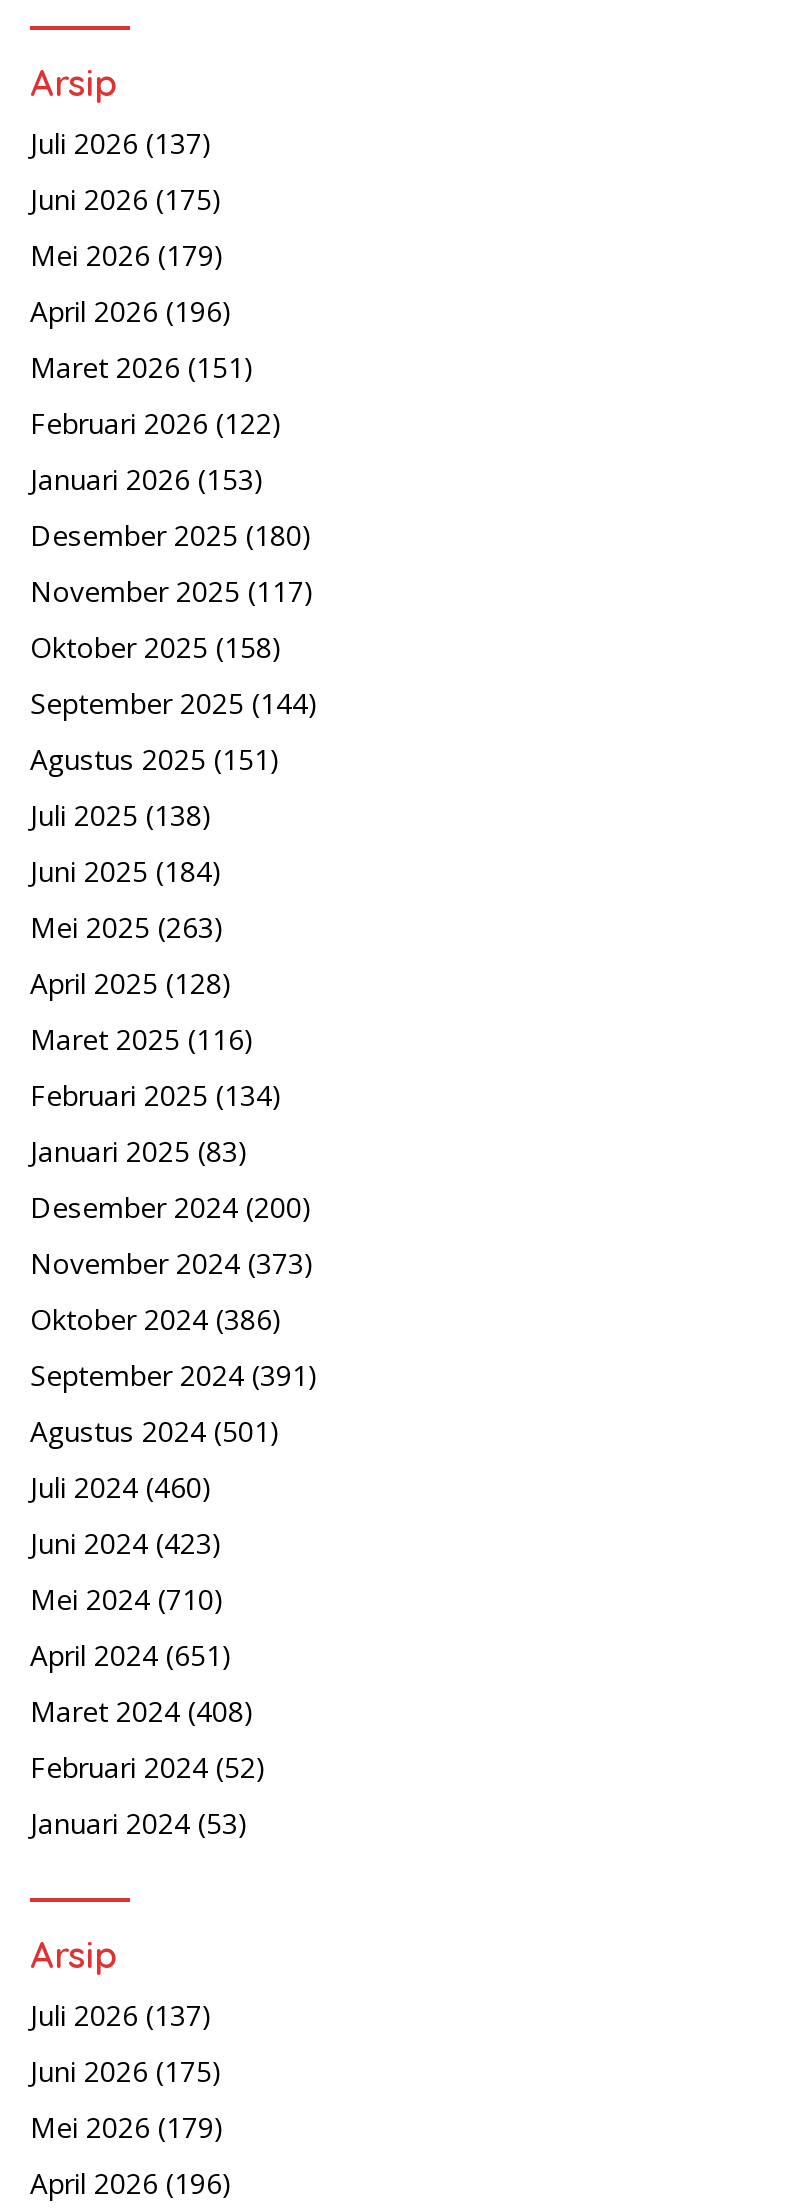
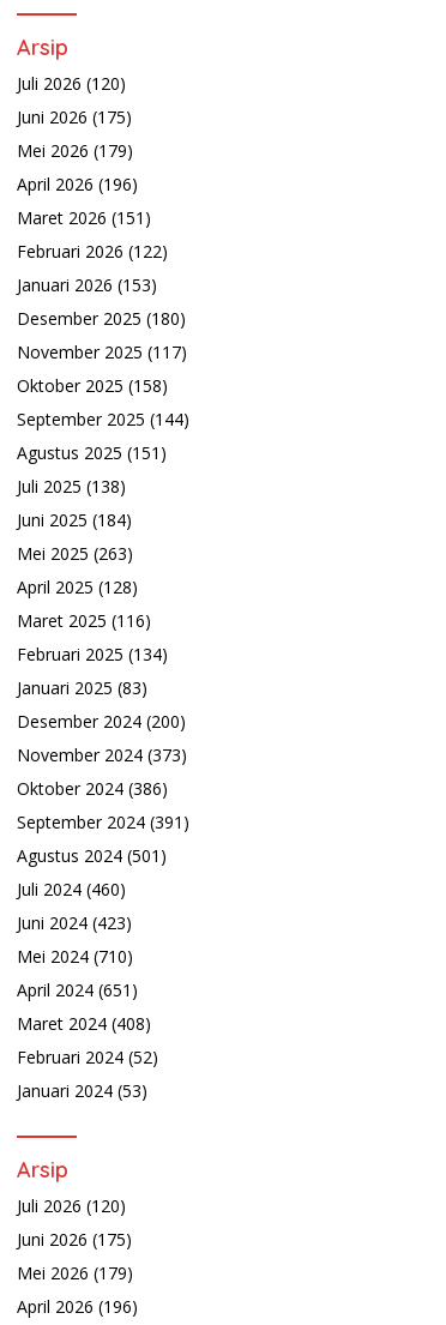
[30,124,212,162] Juli 2026 (137) -> [17,72,126,94] Juli 2026 (120)
[30,1996,212,2034] Juli 2026 (137) -> [17,1194,126,1217] Juli 2026 (120)

